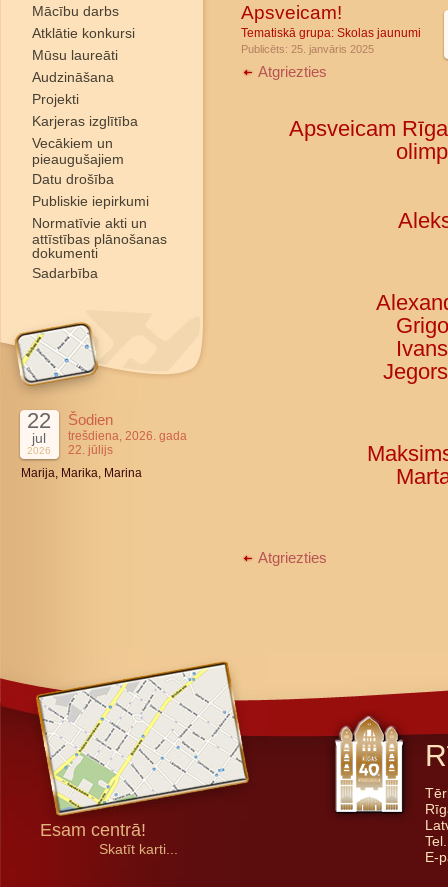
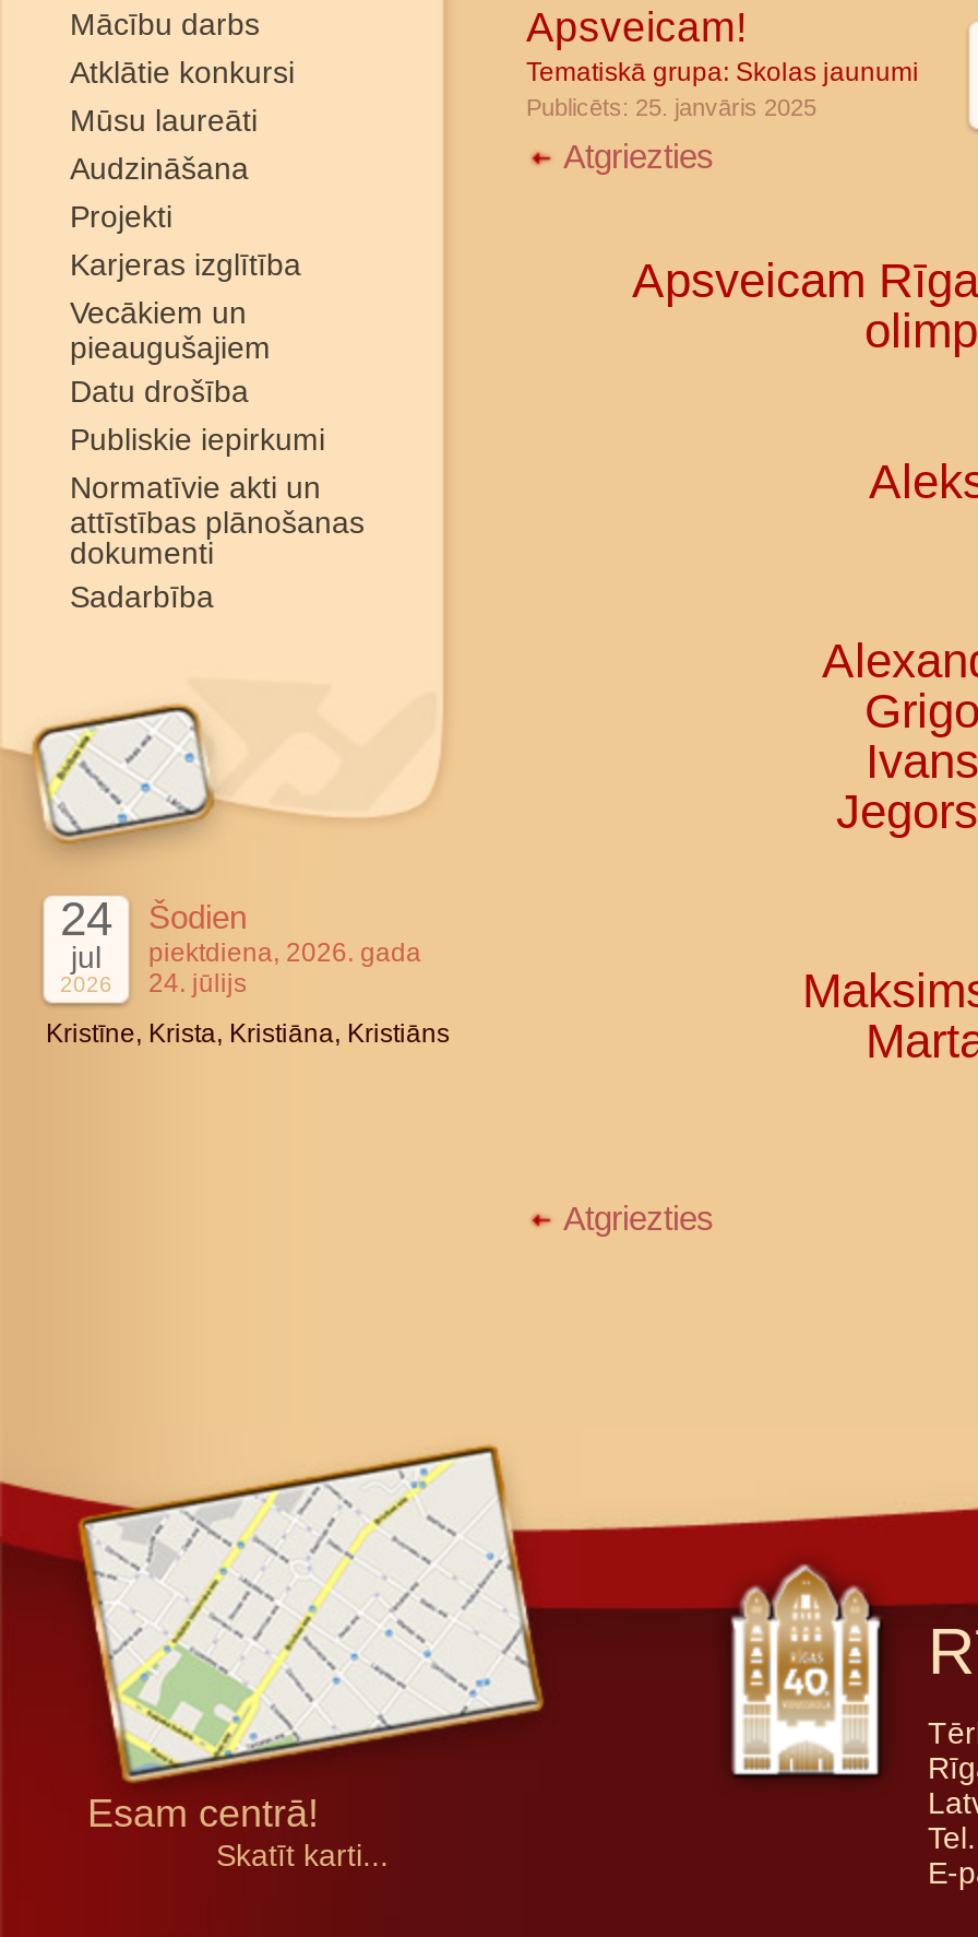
[27,408,113,433] 22 Šodien -> [60,891,247,946] 24 Šodien
[68,429,187,457] trešdiena, 2026. gada | 22. jūlijs -> [148,937,421,999] piektdiena, 2026. gada | 24. jūlijs
[21,466,142,480] Marija, Marika, Marina -> [46,1018,450,1049] Kristīne, Krista, Kristiāna, Kristiāns

